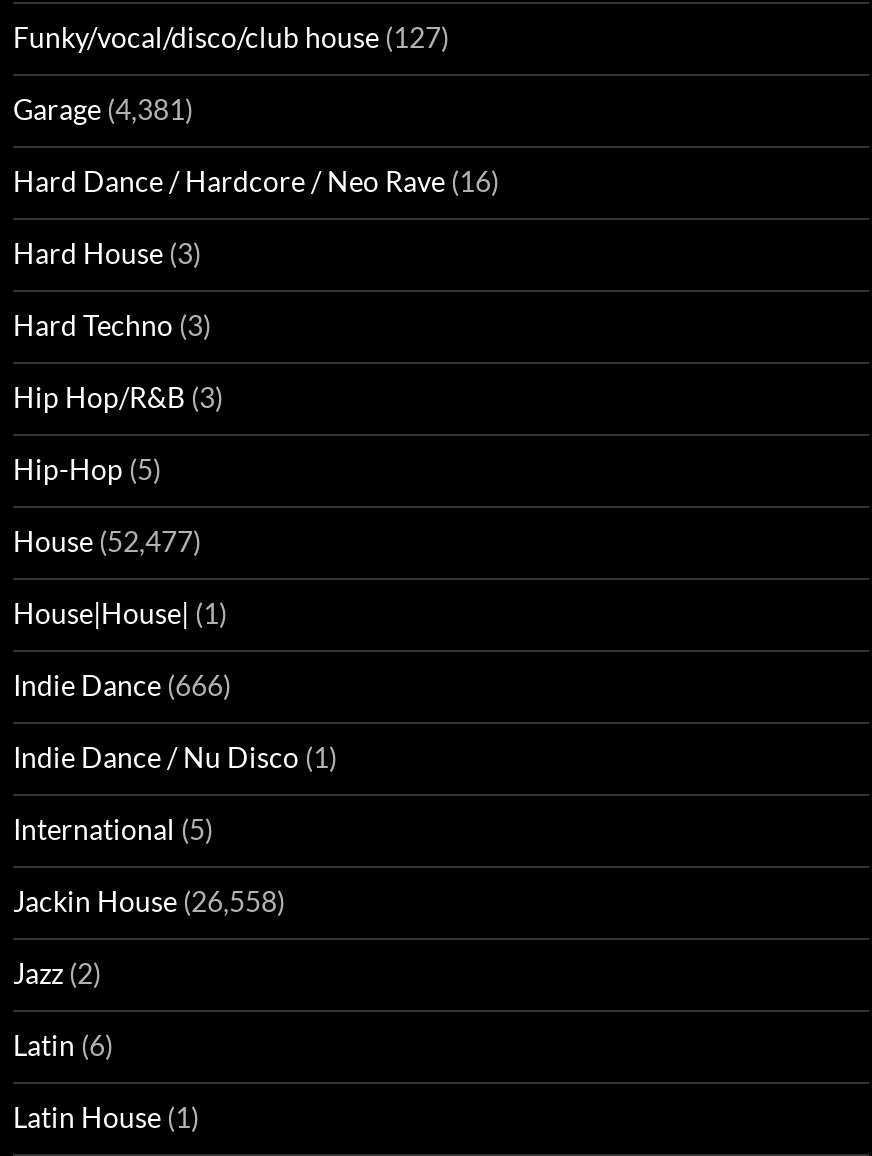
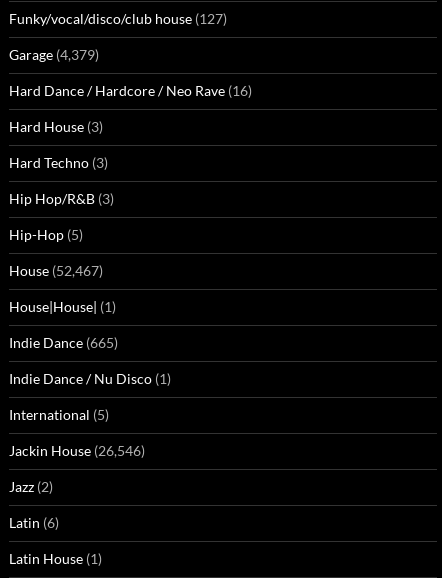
[13,92,193,126] Garage (4,381) -> [9,46,99,63] Garage (4,379)
[13,524,201,558] House (52,477) -> [9,262,103,279] House (52,467)
[13,668,231,702] Indie Dance (666) -> [9,334,118,351] Indie Dance (665)
[13,884,285,918] Jackin House (26,558) -> [9,442,145,459] Jackin House (26,546)

